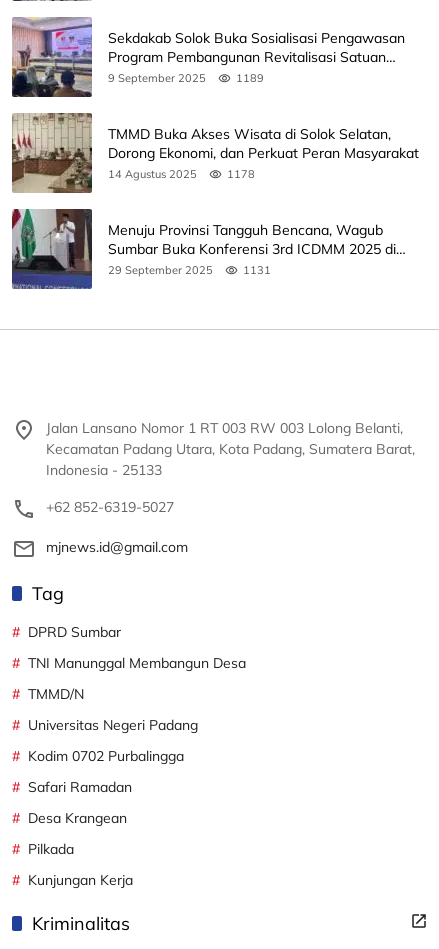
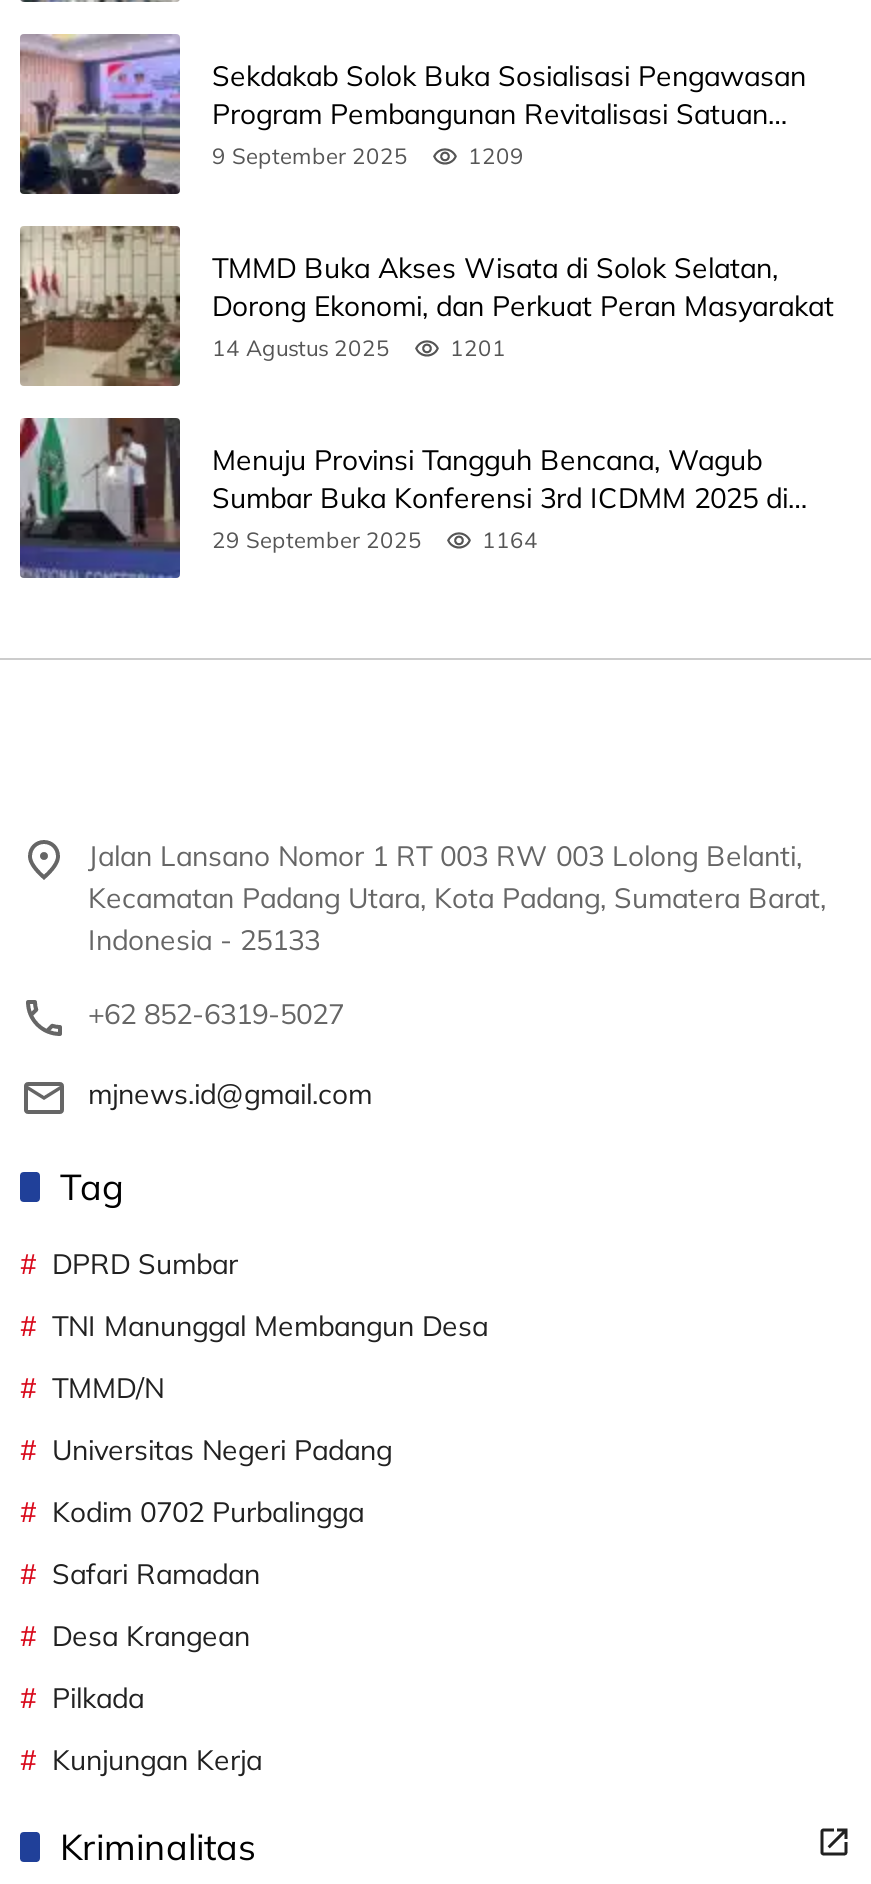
[236,71,264,85] 1189 -> [468,142,524,170] 1209
[227,167,255,181] 1178 -> [450,334,506,362] 1201
[243,263,271,277] 1131 -> [482,526,538,554] 1164

